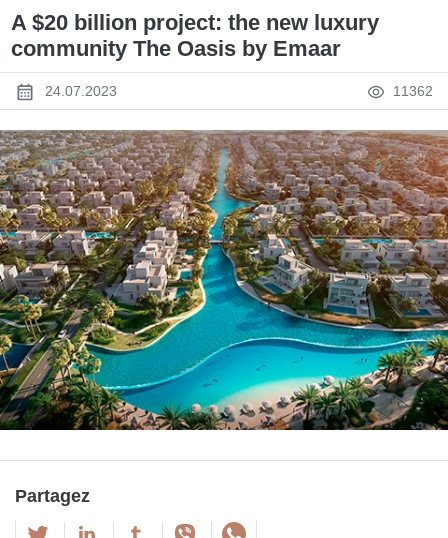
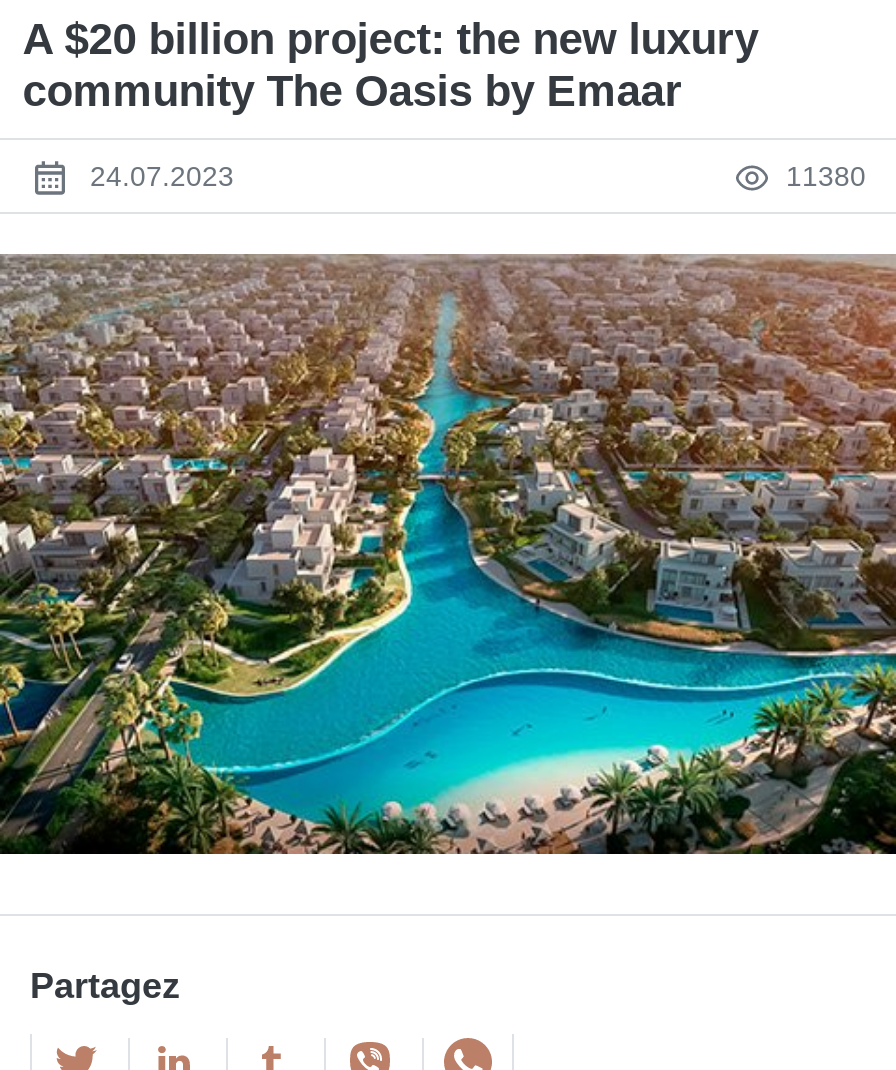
[393,83,433,99] 11362 -> [786,160,866,192] 11380

